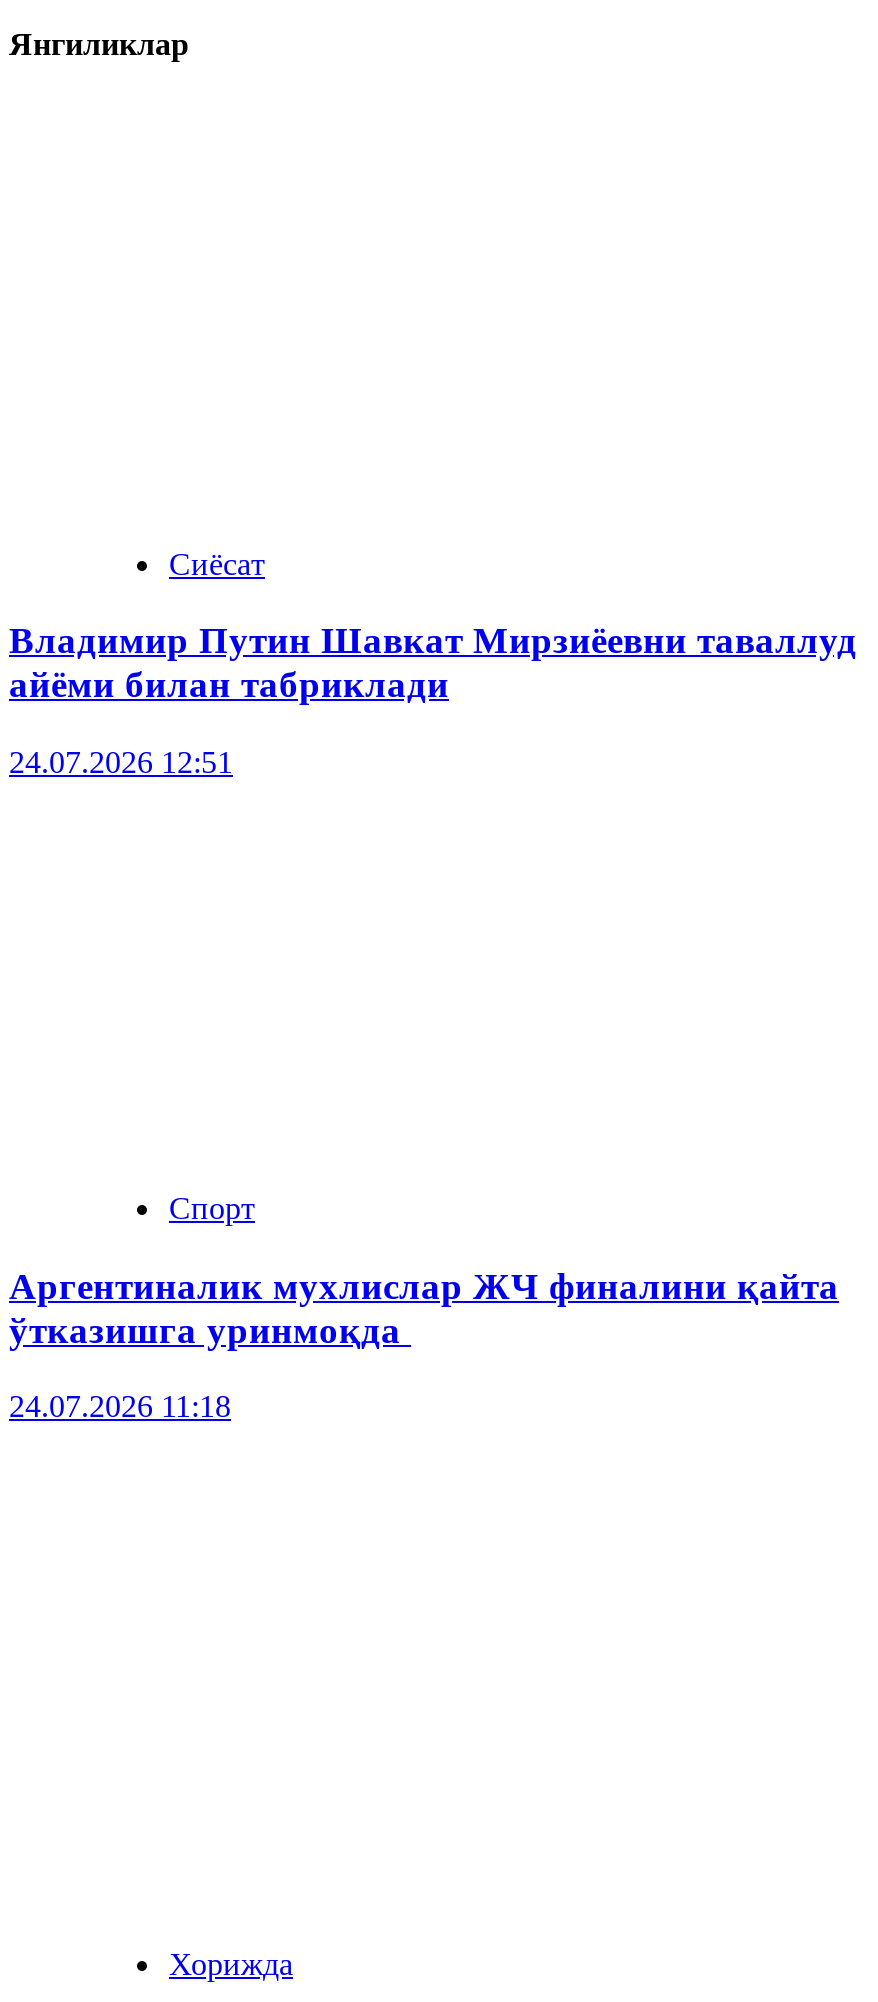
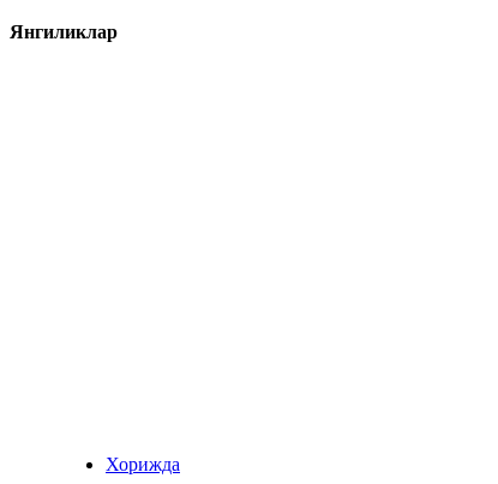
[9,546,857,779] Сиёсат | Владимир Путин Шавкат Мирзиёевни таваллуд | айёми билан табриклади | 24.07.2026 12:51 -> none
[9,1191,839,1424] Спорт | Аргентиналик мухлислар ЖЧ финалини қайта | ўтказишга уринмоқда | 24.07.2026 11:18 -> none

